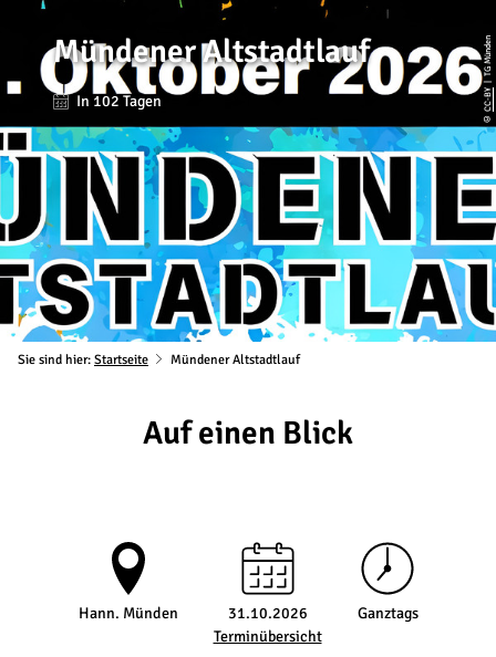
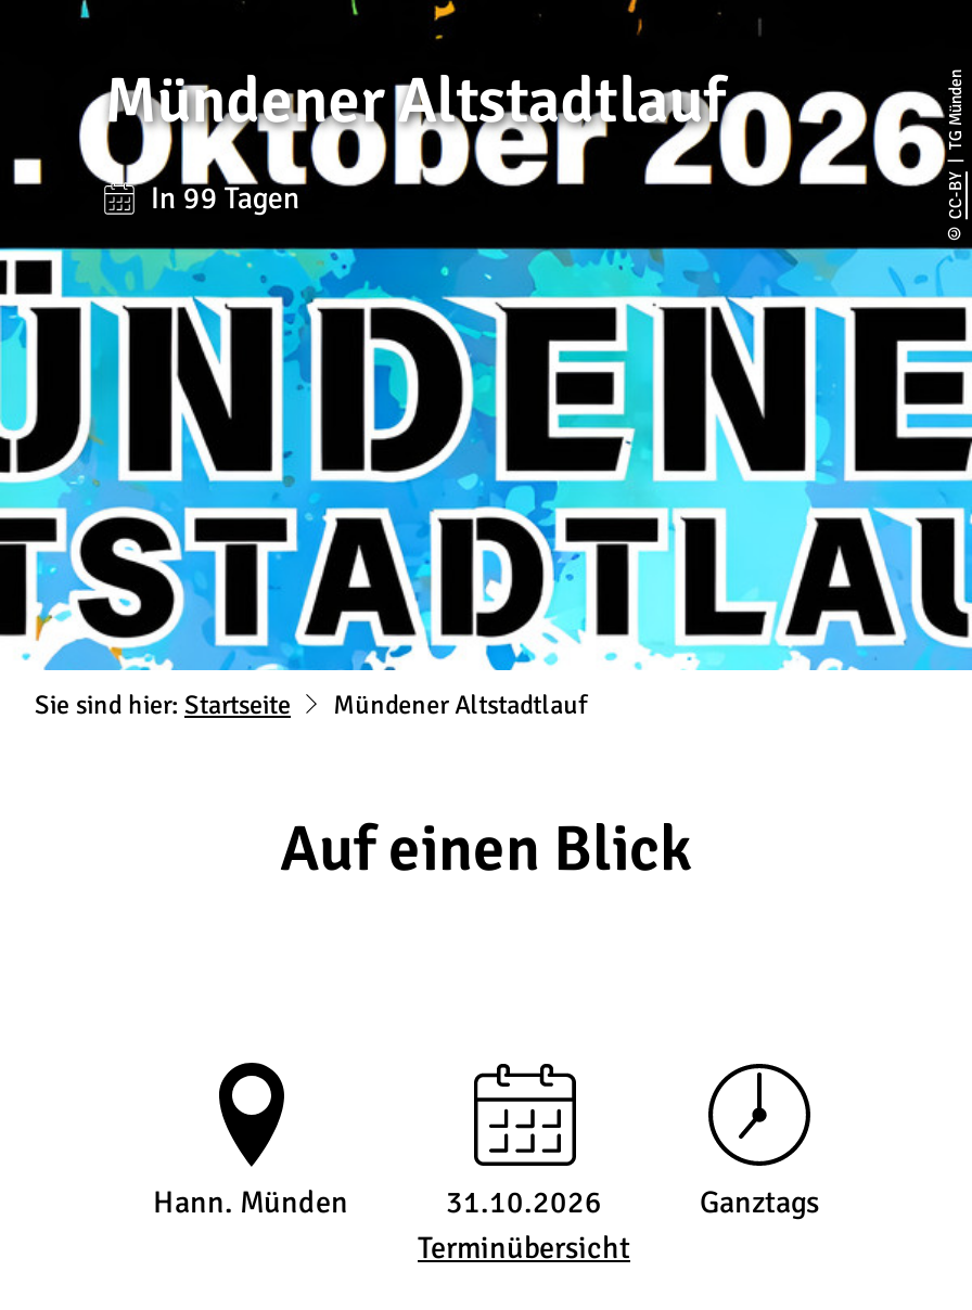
[77,92,162,111] In 102 Tagen -> [151,180,300,217] In 99 Tagen

